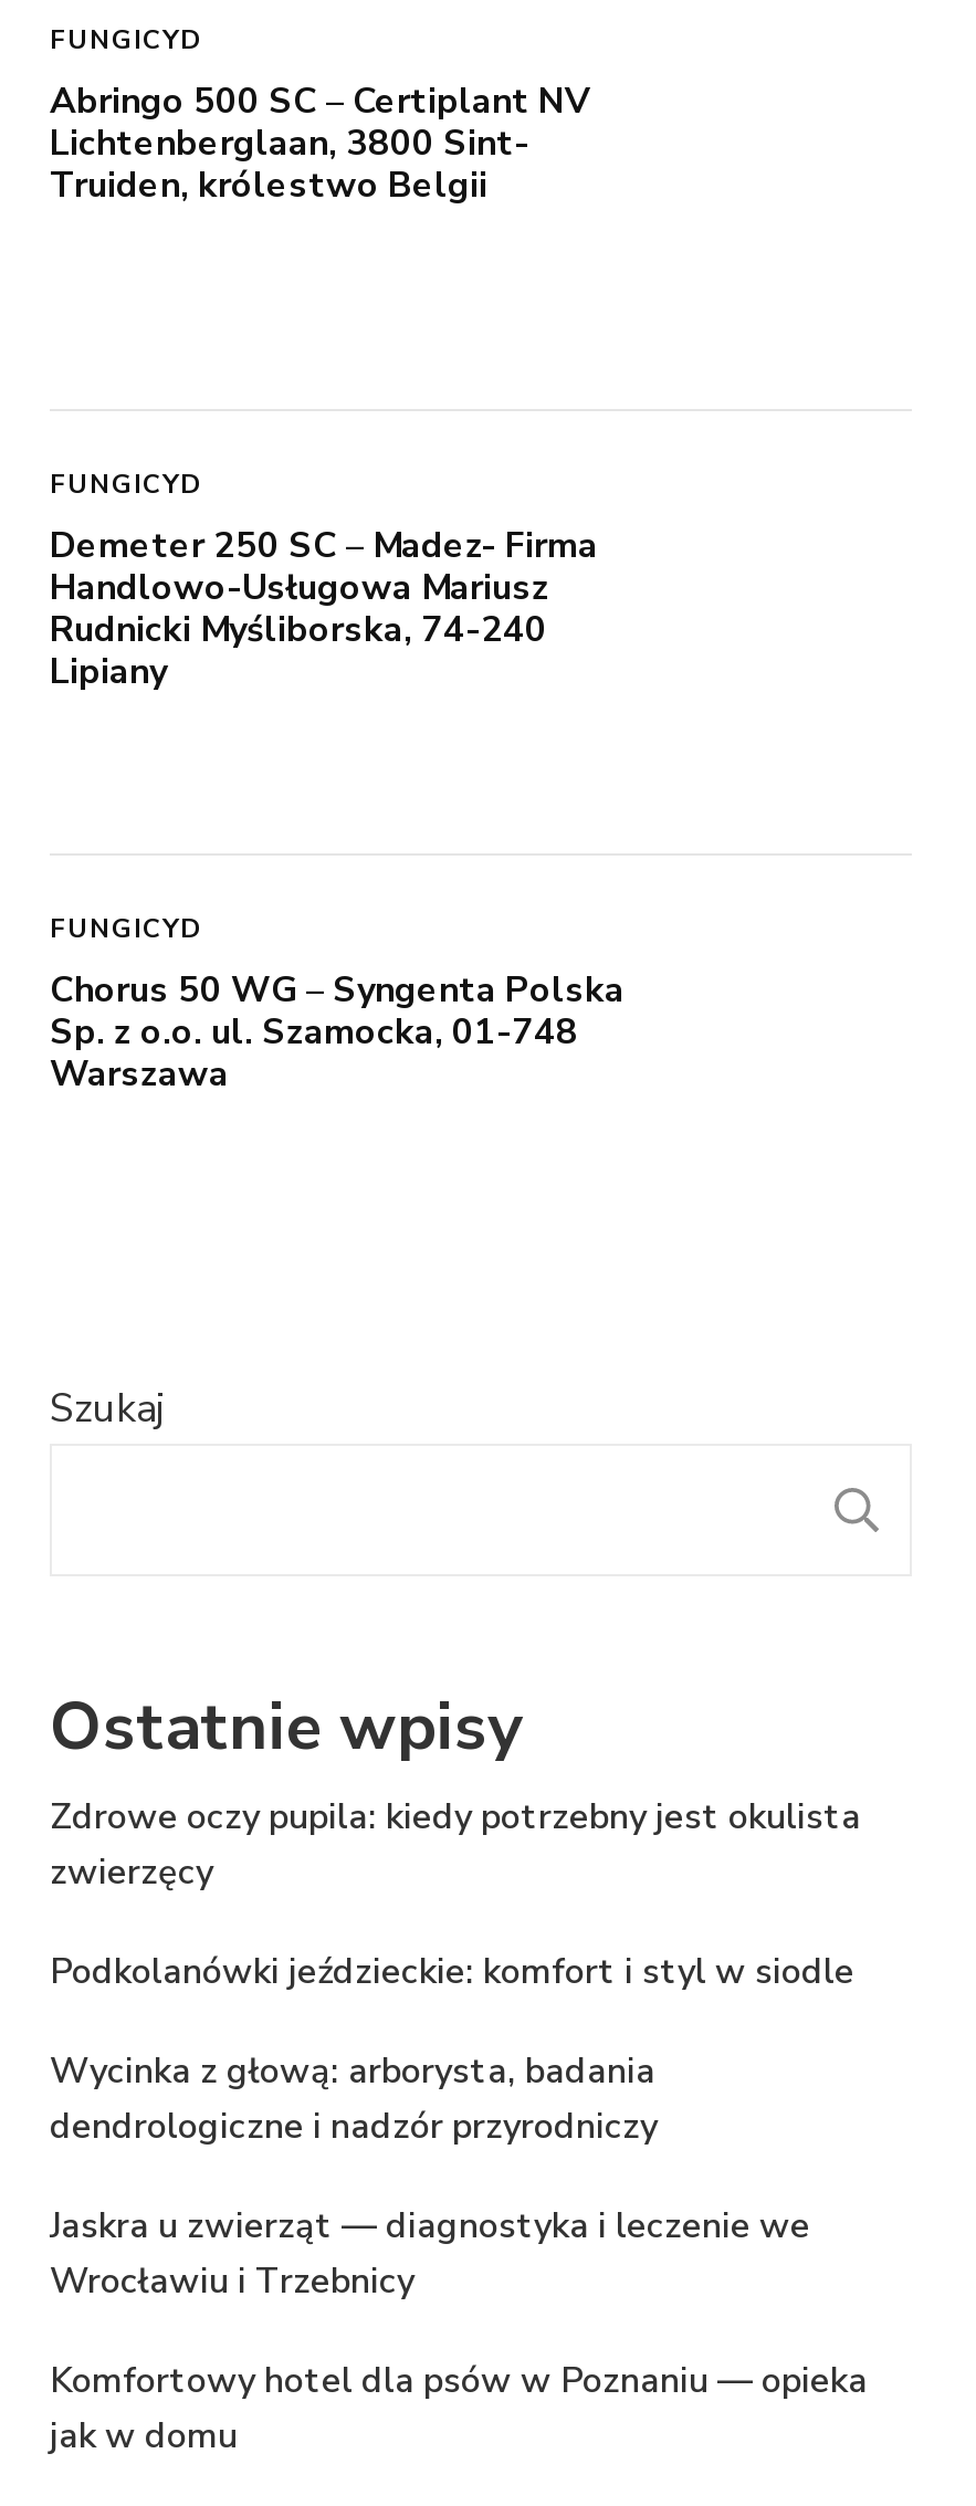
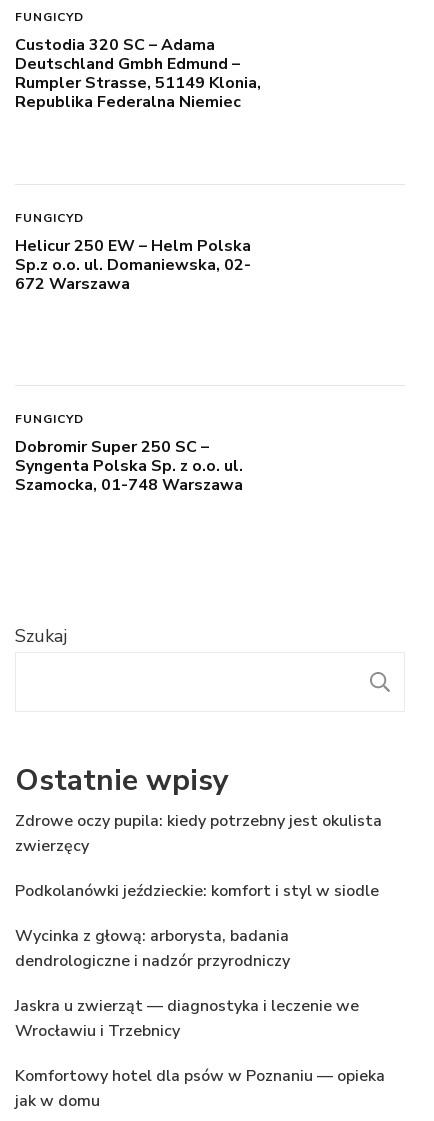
[50,77,589,210] Abringo 500 SC – Certiplant NV | Lichtenberglaan, 3800 Sint- | Truiden, królestwo Belgii -> [15,34,261,113] Custodia 320 SC – Adama | Deutschland Gmbh Edmund – | Rumpler Strasse, 51149 Klonia, | Republika Federalna Niemiec
[50,522,598,696] Demeter 250 SC – Madez- Firma | Handlowo-Usługowa Mariusz | Rudnicki Myśliborska, 74-240 | Lipiany -> [15,235,251,295] Helicur 250 EW – Helm Polska | Sp.z o.o. ul. Domaniewska, 02- | 672 Warszawa
[50,966,625,1099] Chorus 50 WG – Syngenta Polska | Sp. z o.o. ul. Szamocka, 01-748 | Warszawa -> [15,436,243,496] Dobromir Super 250 SC – | Syngenta Polska Sp. z o.o. ul. | Szamocka, 01-748 Warszawa

